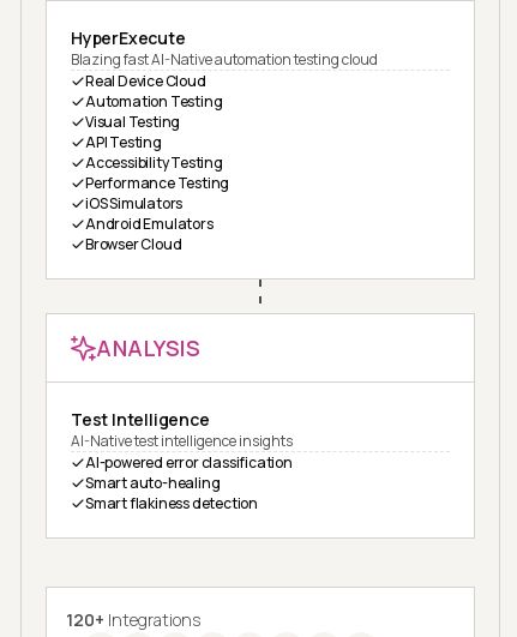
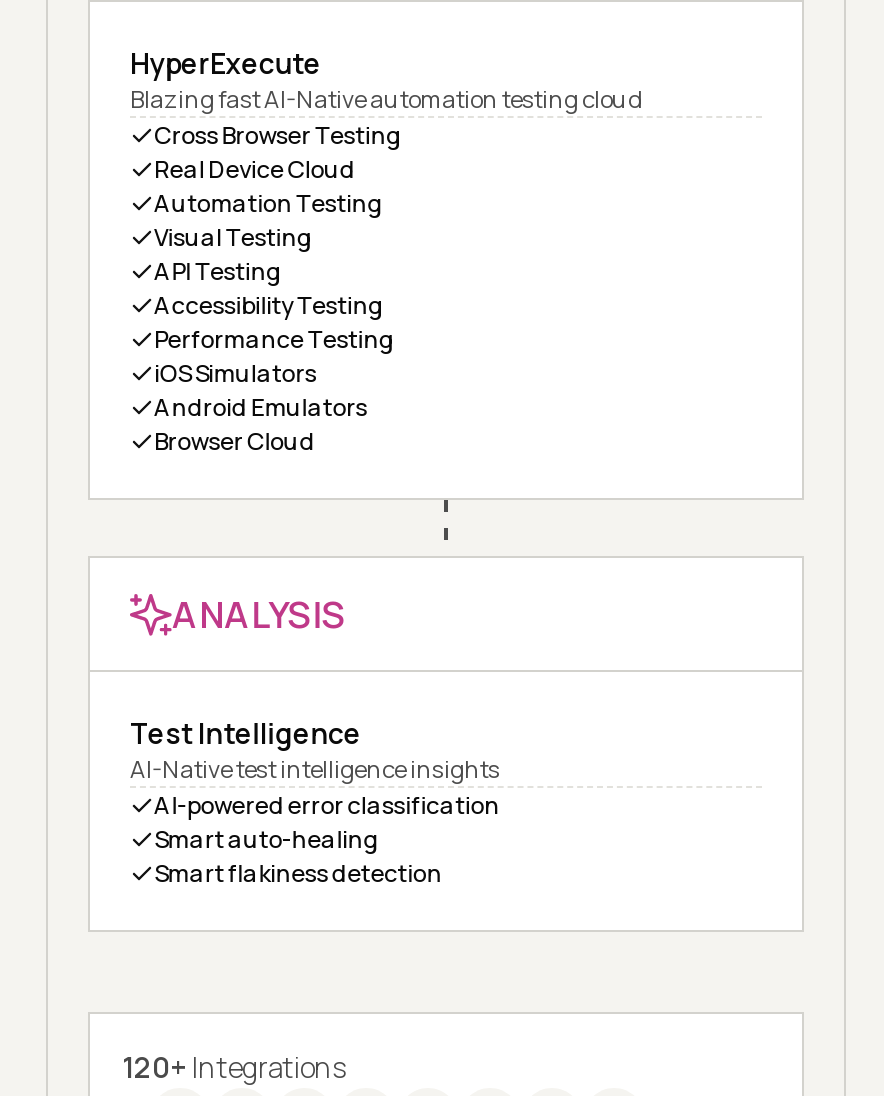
none -> [154,118,402,152] Cross Browser Testing

